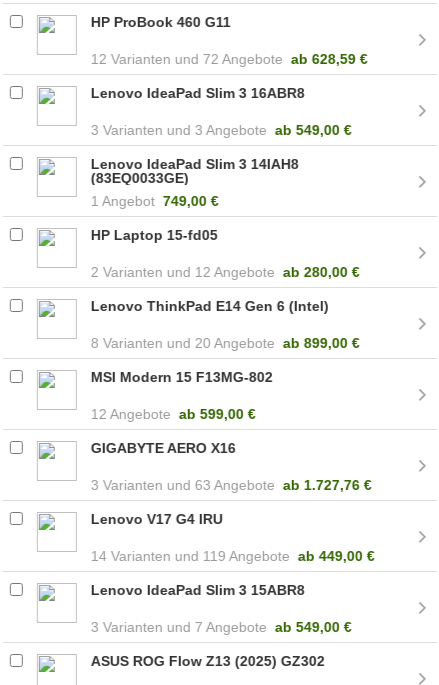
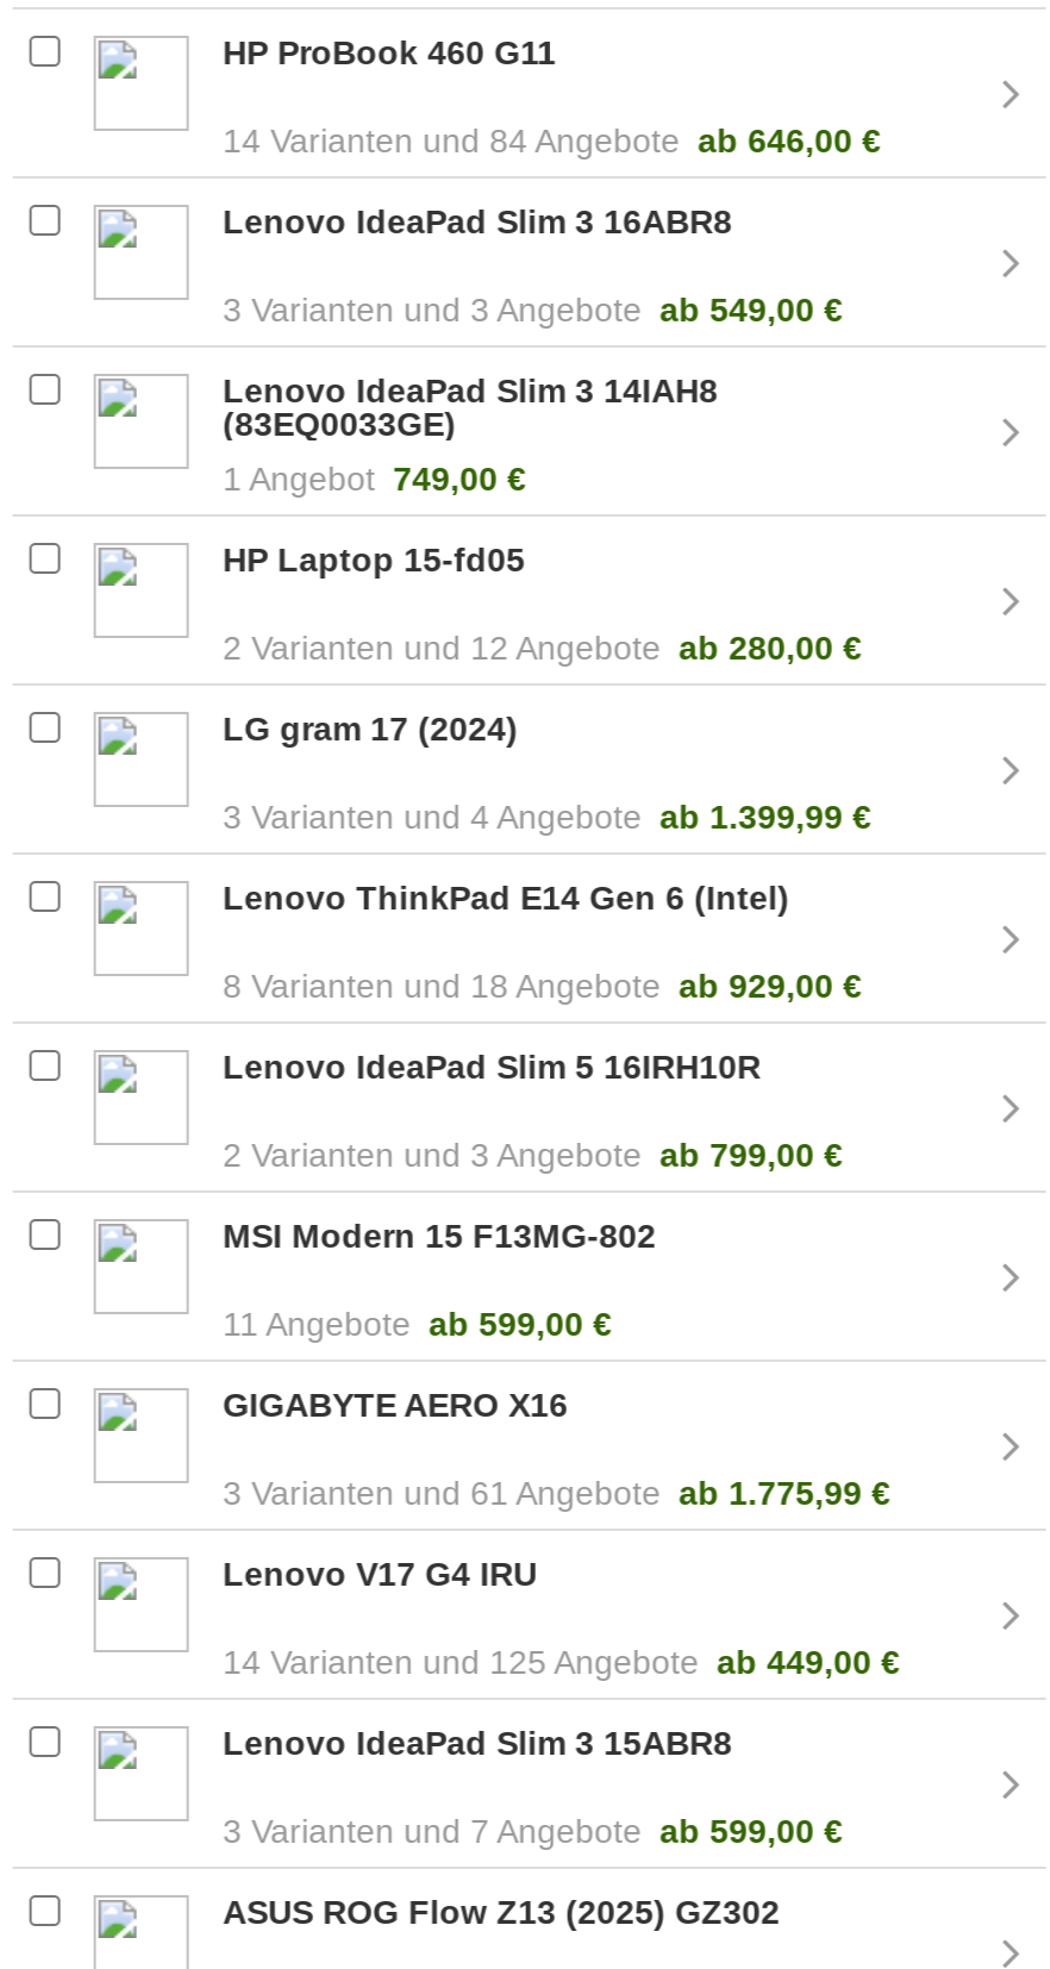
[91,51,107,67] 12 -> [223,121,261,159] 14
[203,51,367,67] 72 Angebote ab 628,59 € -> [489,121,881,159] 84 Angebote ab 646,00 €
none -> [223,709,871,835] LG gram 17 (2024) | 3 | 4 Angebote ab 1.399,99 €
[195,335,359,351] 20 Angebote ab 899,00 € -> [223,966,862,1174] 18 Angebote ab 929,00 € | Lenovo IdeaPad Slim 5 16IRH10R | 2 | 3 Angebote ab 799,00 €
[91,406,255,422] 12 Angebote ab 599,00 € -> [223,1304,612,1343] 11 Angebote ab 599,00 €
[195,477,371,493] 63 Angebote ab 1.727,76 € -> [470,1474,890,1512] 61 Angebote ab 1.775,99 €
[203,548,374,564] 119 Angebote ab 449,00 € -> [489,1643,900,1681] 125 Angebote ab 449,00 €
[195,619,351,635] 7 Angebote ab 549,00 € -> [470,1812,843,1850] 7 Angebote ab 599,00 €

